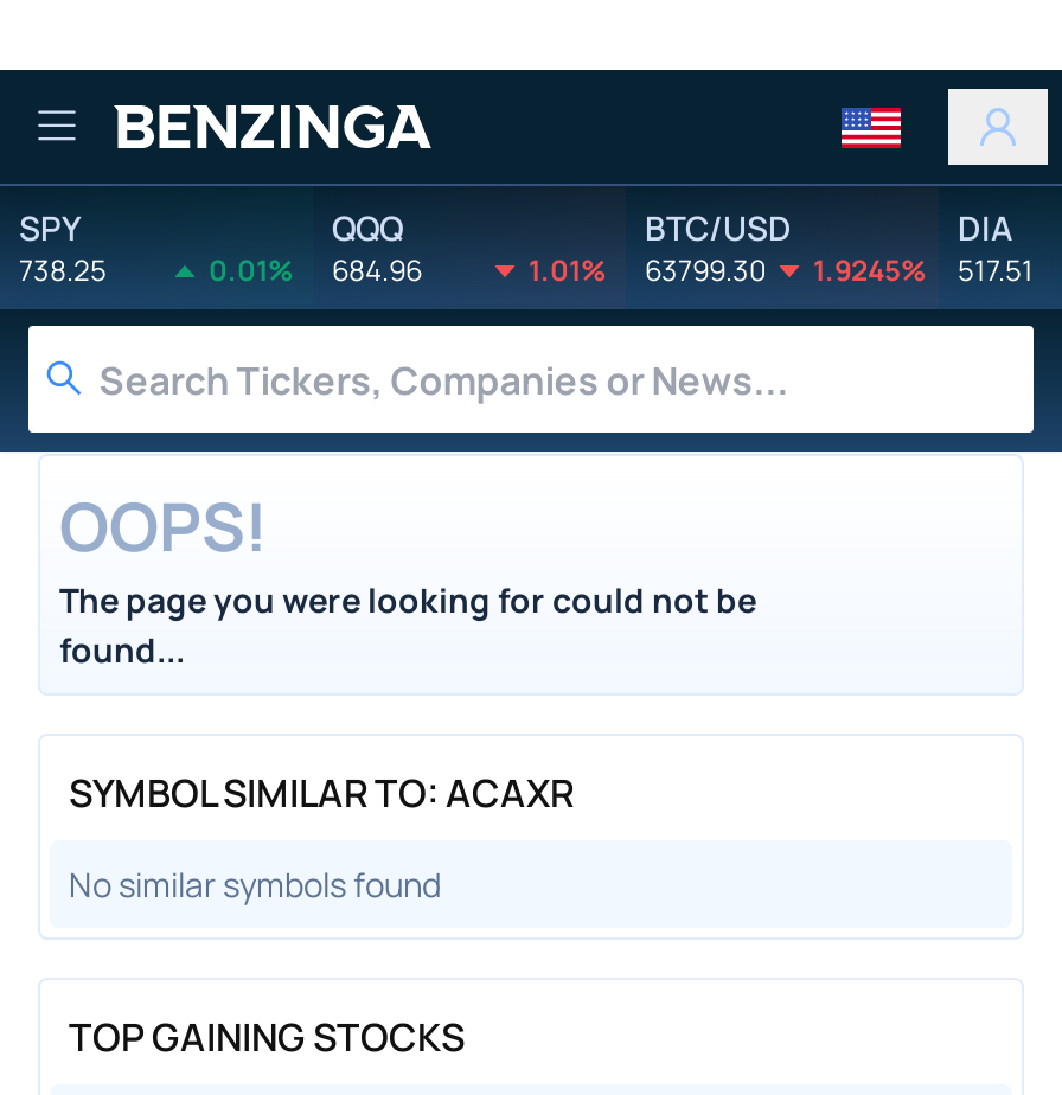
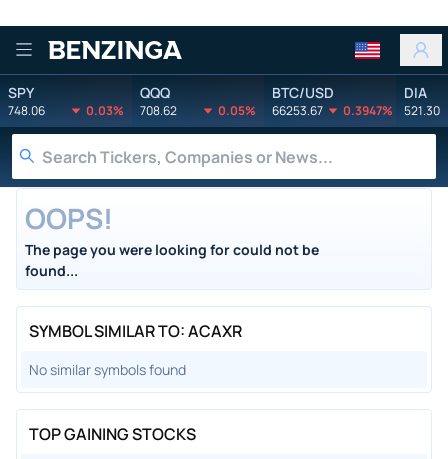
[19,249,107,289] 738.25 -> [8,101,45,118] 748.06
[209,249,294,289] 0.01% -> [86,101,124,118] 0.03%
[332,249,422,289] 684.96 -> [140,101,177,118] 708.62
[529,249,607,289] 1.01% -> [218,101,256,118] 0.05%
[645,249,766,289] 63799.30 -> [272,101,323,118] 66253.67
[813,249,927,289] 1.9245% -> [343,101,393,118] 0.3947%
[958,249,1034,289] 517.51 -> [404,101,440,118] 521.30

